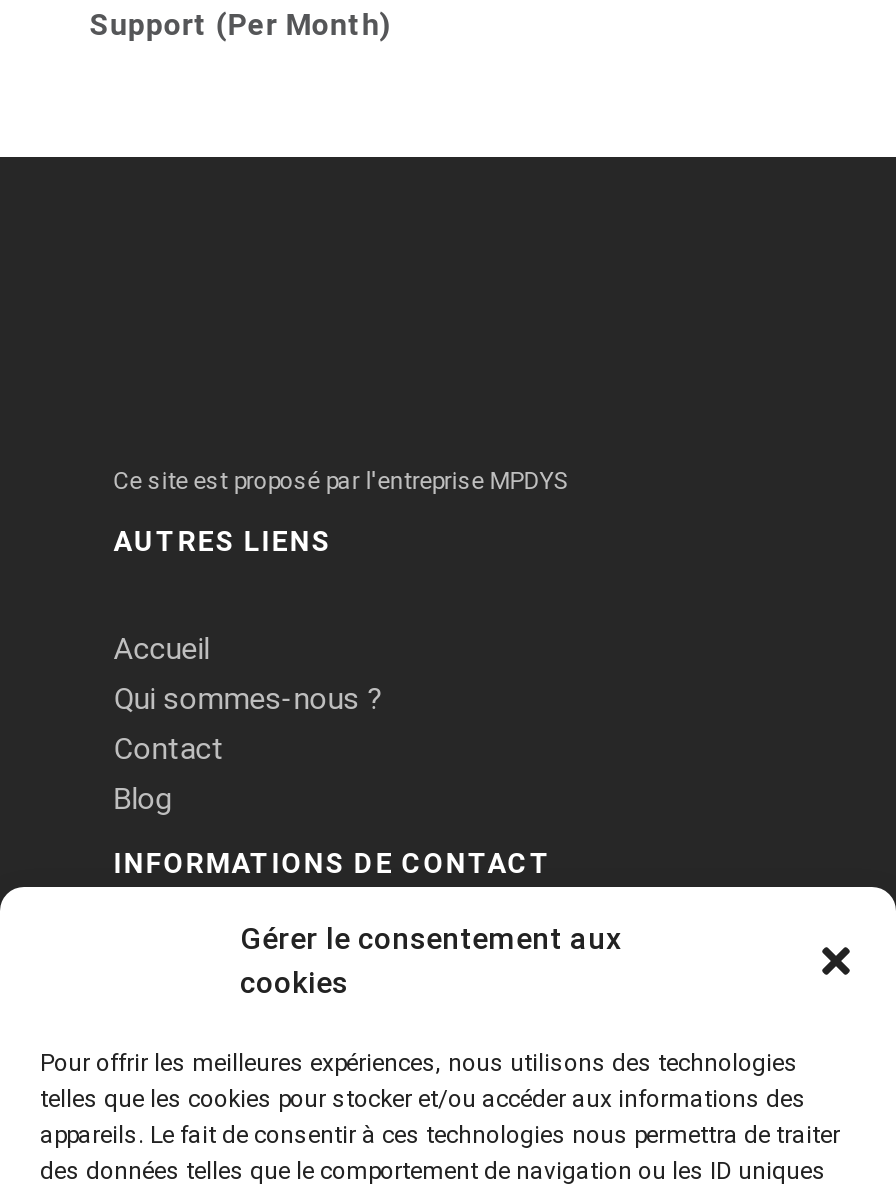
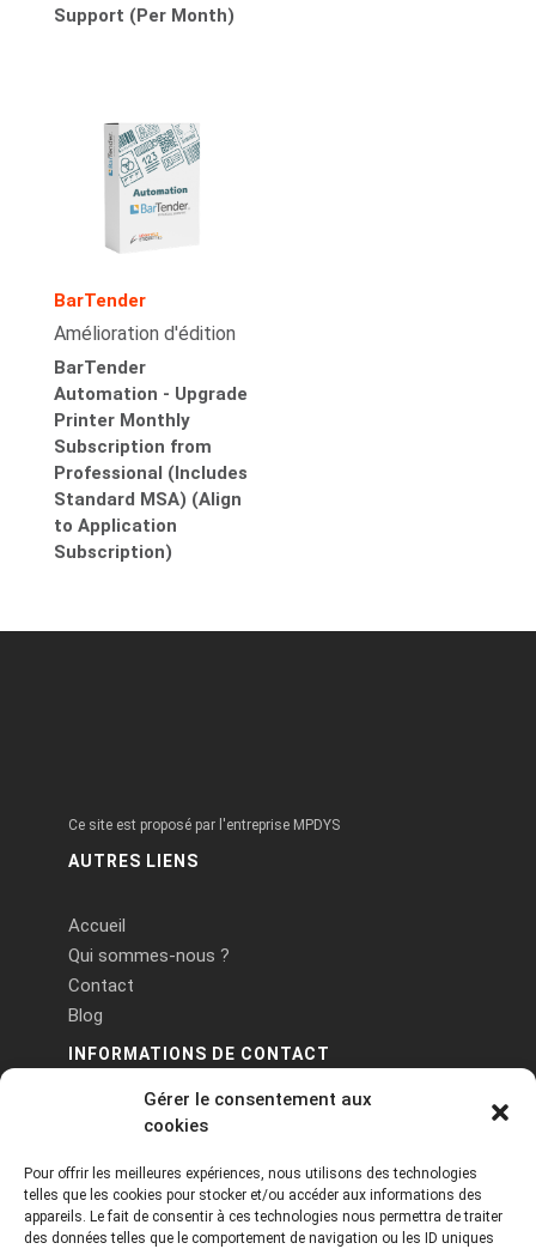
none -> [54,122,247,563] [image] | BarTender | Amélioration d'édition | BarTender | Automation - Upgrade | Printer Monthly | Subscription from | Professional (Includes | Standard MSA) (Align | to Application | Subscription)

